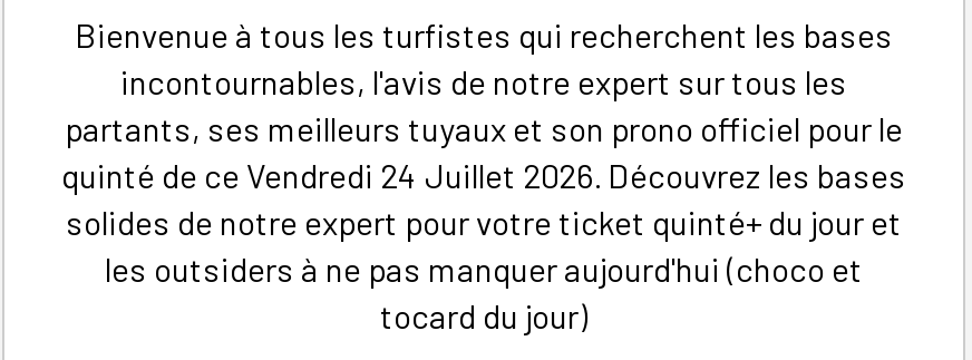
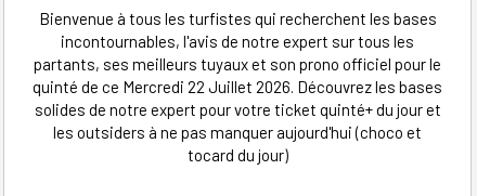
[61,155,906,195] quinté de ce Vendredi 24 Juillet 2026. Découvrez les bases -> [33,76,442,96] quinté de ce Mercredi 22 Juillet 2026. Découvrez les bases

